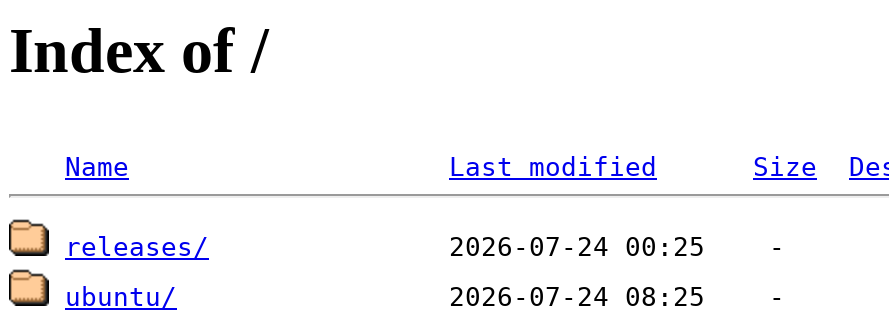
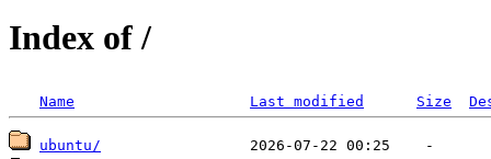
[65,232,209,262] releases/ -> none

